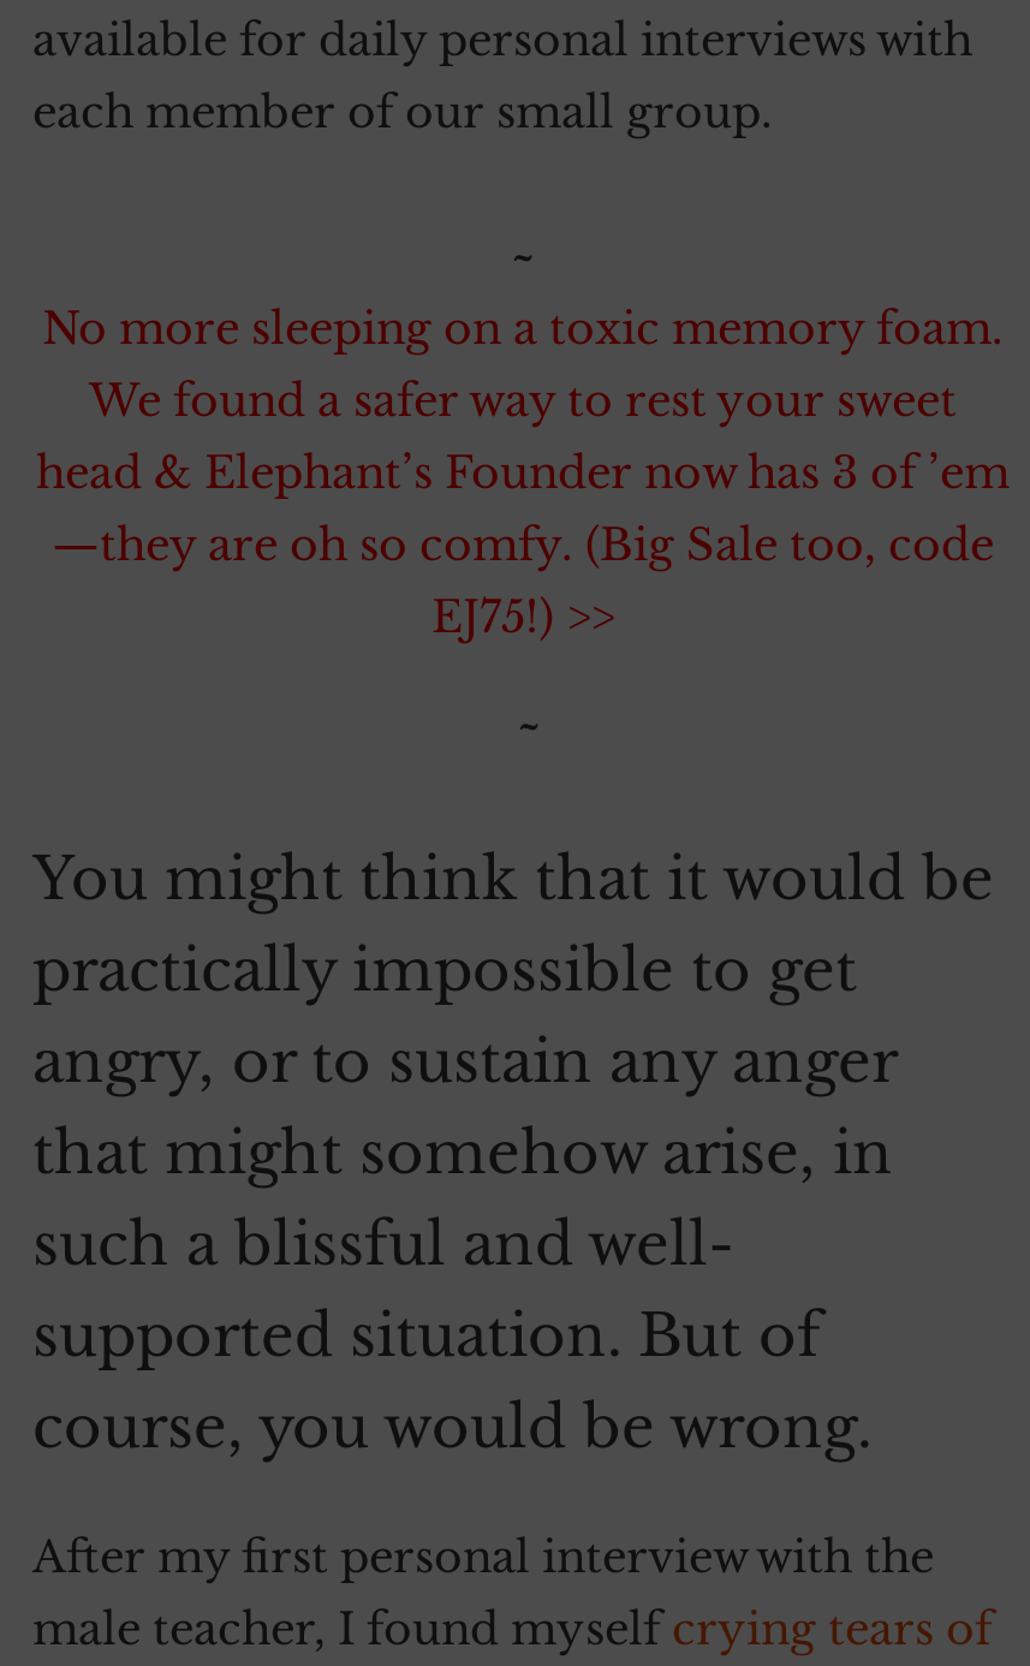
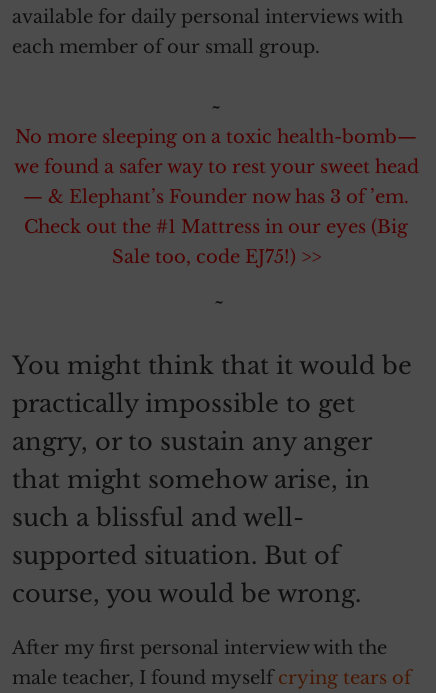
[36,303,1010,644] No more sleeping on a toxic memory foam. | We found a safer way to rest your sweet | head & Elephant’s Founder now has 3 of ’em | —they are oh so comfy. (Big Sale too, code | EJ75!) >> -> [13,126,418,268] No more sleeping on a toxic health-bomb— | we found a safer way to rest your sweet head | — & Elephant’s Founder now has 3 of ’em. | Check out the #1 Mattress in our eyes (Big | Sale too, code EJ75!) >>

